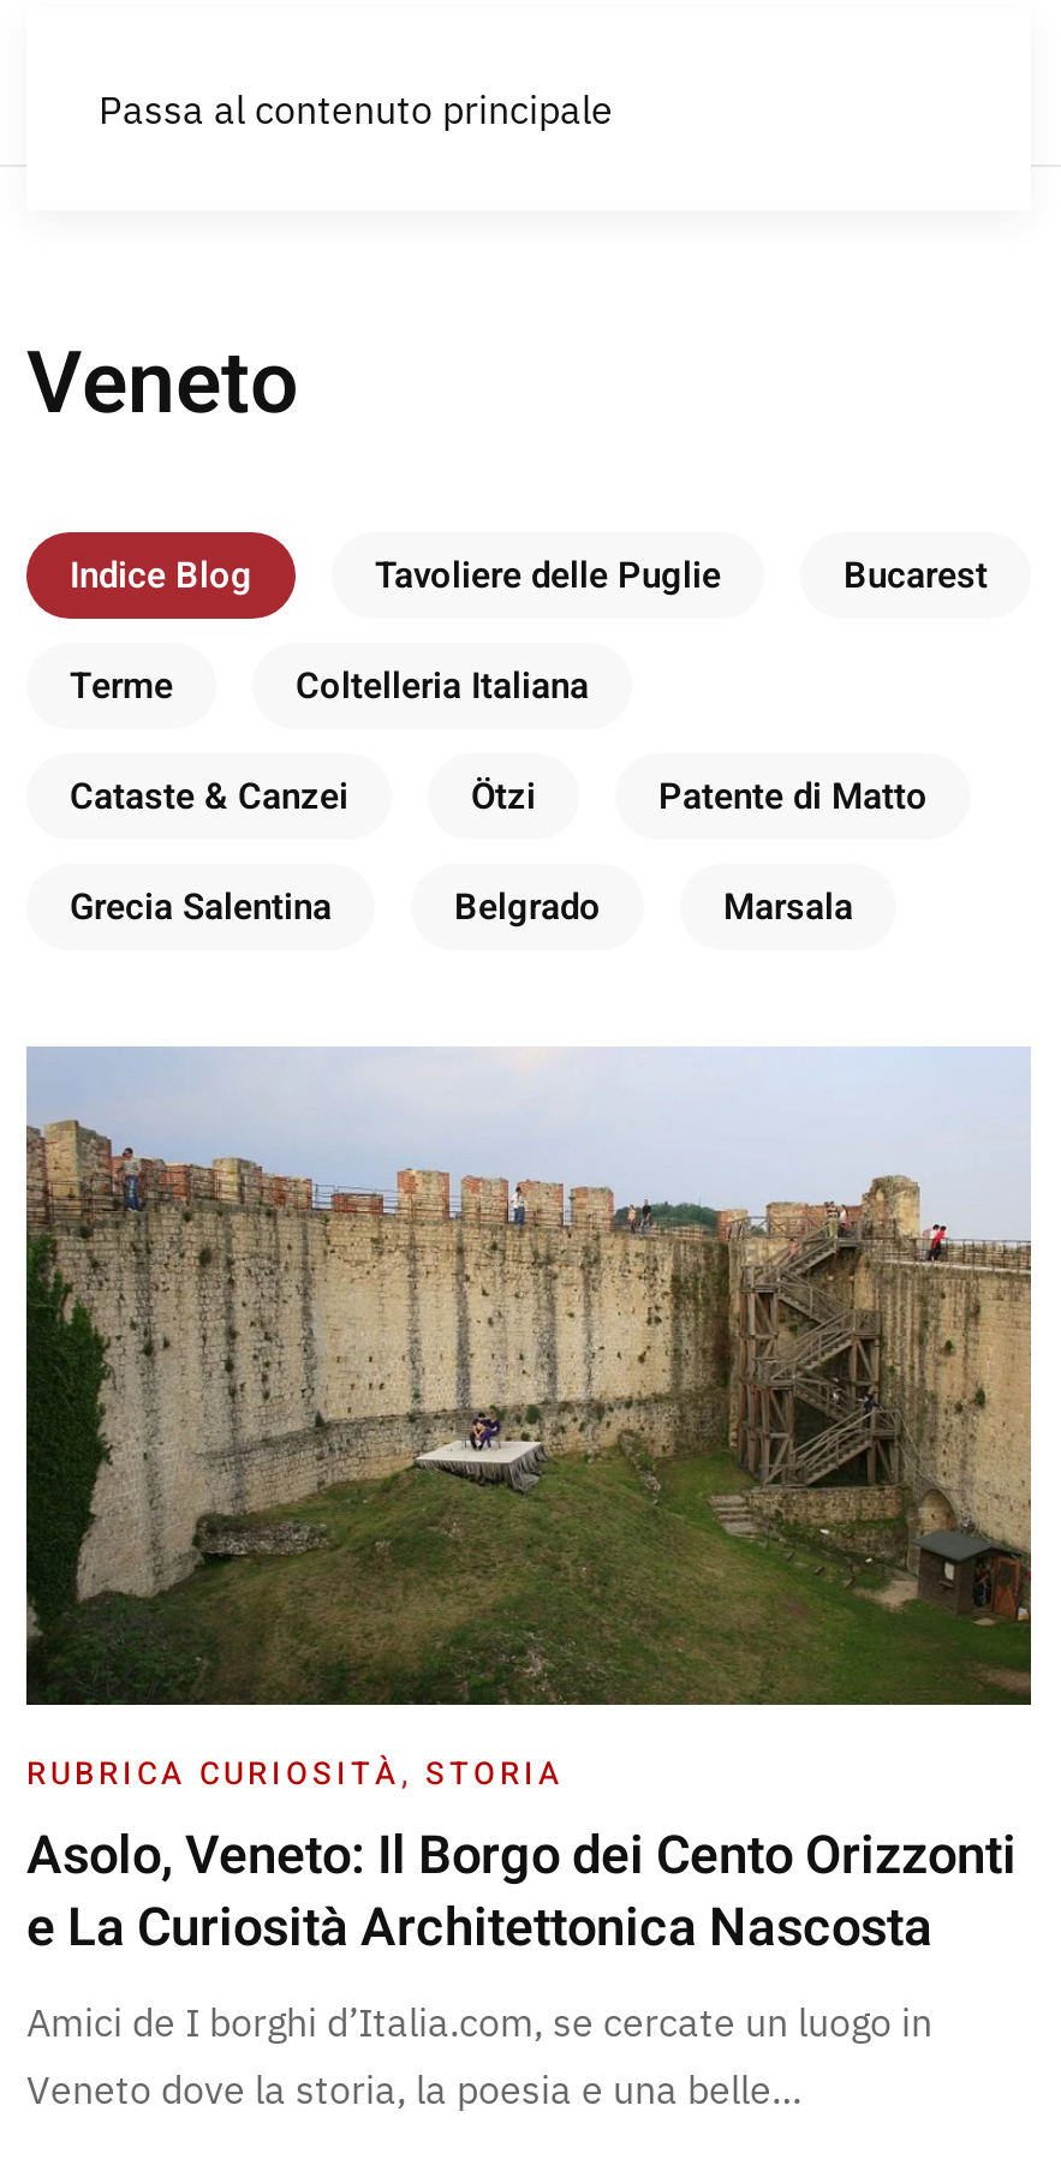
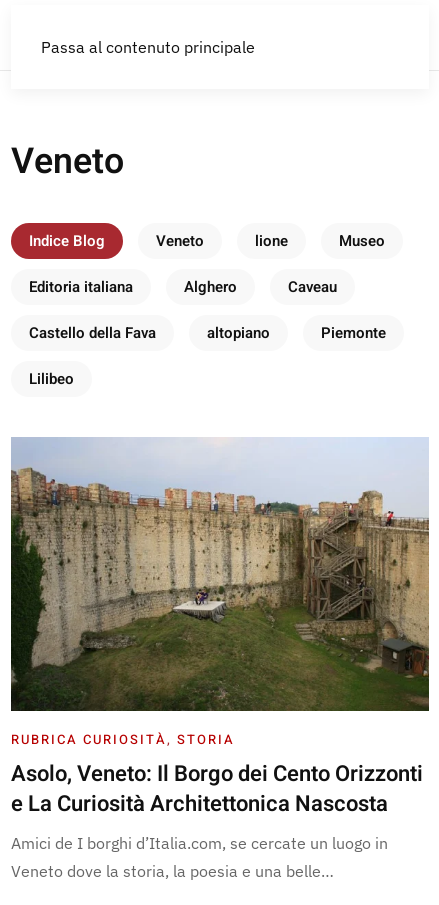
[375,549,988,602] Tavoliere delle Puglie | Bucarest -> [156,230,385,252] Veneto | lione | Museo
[70,660,589,712] Terme | Coltelleria Italiana -> [29,276,337,298] Editoria italiana | Alghero | Caveau
[70,770,928,823] Cataste & Canzei | Ötzi | Patente di Matto -> [29,322,386,344] Castello della Fava | altopiano | Piemonte
[70,881,853,934] Grecia Salentina | Belgrado | Marsala -> [29,368,74,390] Lilibeo

